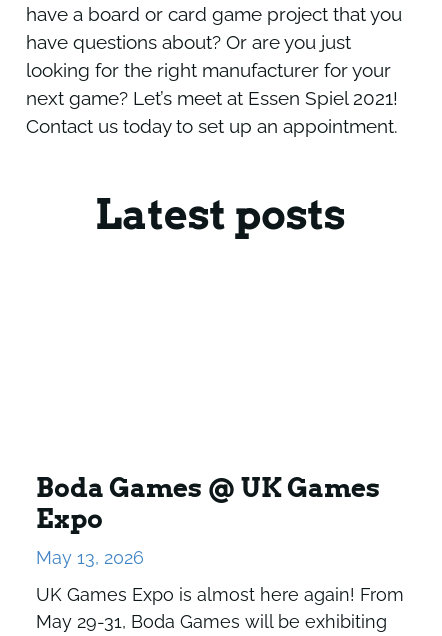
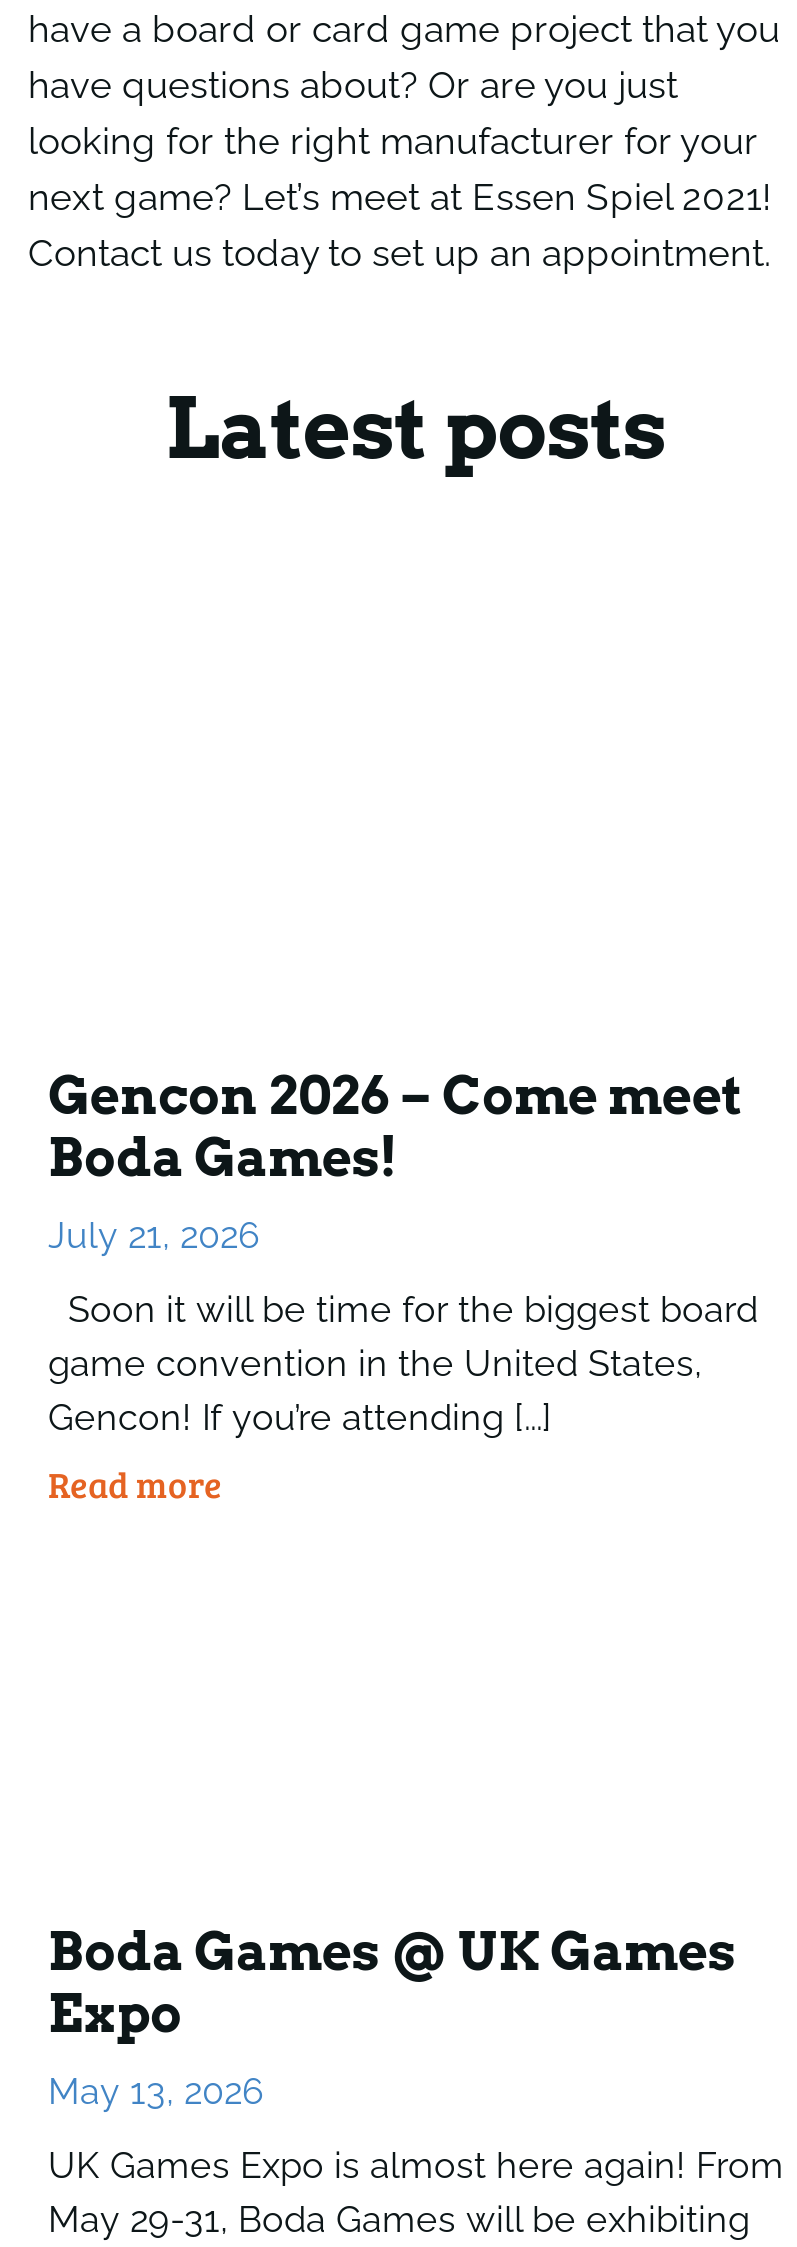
none -> [48,1064,758,1508] Gencon 2026 – Come meet | Boda Games! | July 21, 2026 | Soon it will be time for the biggest board | game convention in the United States, | Gencon! If you’re attending [...] | Read more

